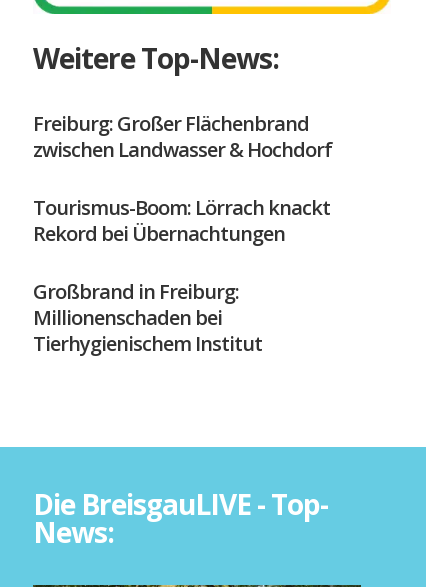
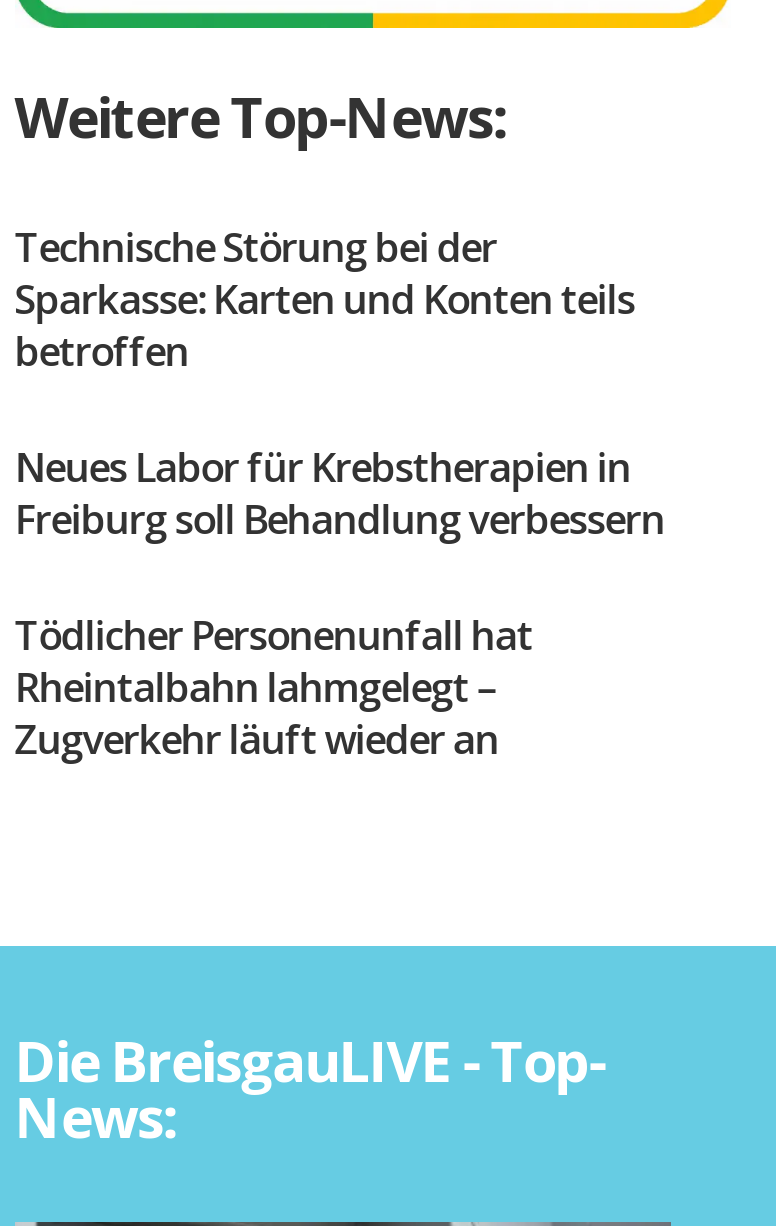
[33,109,332,162] Freiburg: Großer Flächenbrand | zwischen Landwasser & Hochdorf -> [15,219,635,377] Technische Störung bei der | Sparkasse: Karten und Konten teils | betroffen
[33,193,330,246] Tourismus-Boom: Lörrach knackt | Rekord bei Übernachtungen -> [15,439,665,545] Neues Labor für Krebstherapien in | Freiburg soll Behandlung verbessern
[33,277,262,356] Großbrand in Freiburg: | Millionenschaden bei | Tierhygienischem Institut -> [15,607,533,765] Tödlicher Personenunfall hat | Rheintalbahn lahmgelegt – | Zugverkehr läuft wieder an

